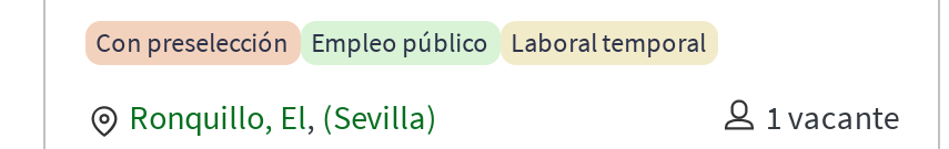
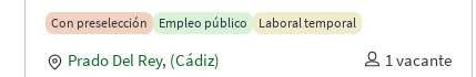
[129,96,438,138] Ronquillo, El, (Sevilla) -> [67,50,219,71] Prado Del Rey, (Cádiz)

